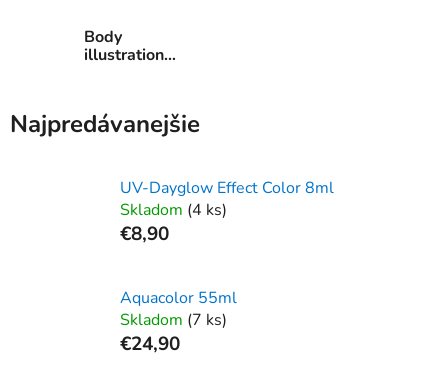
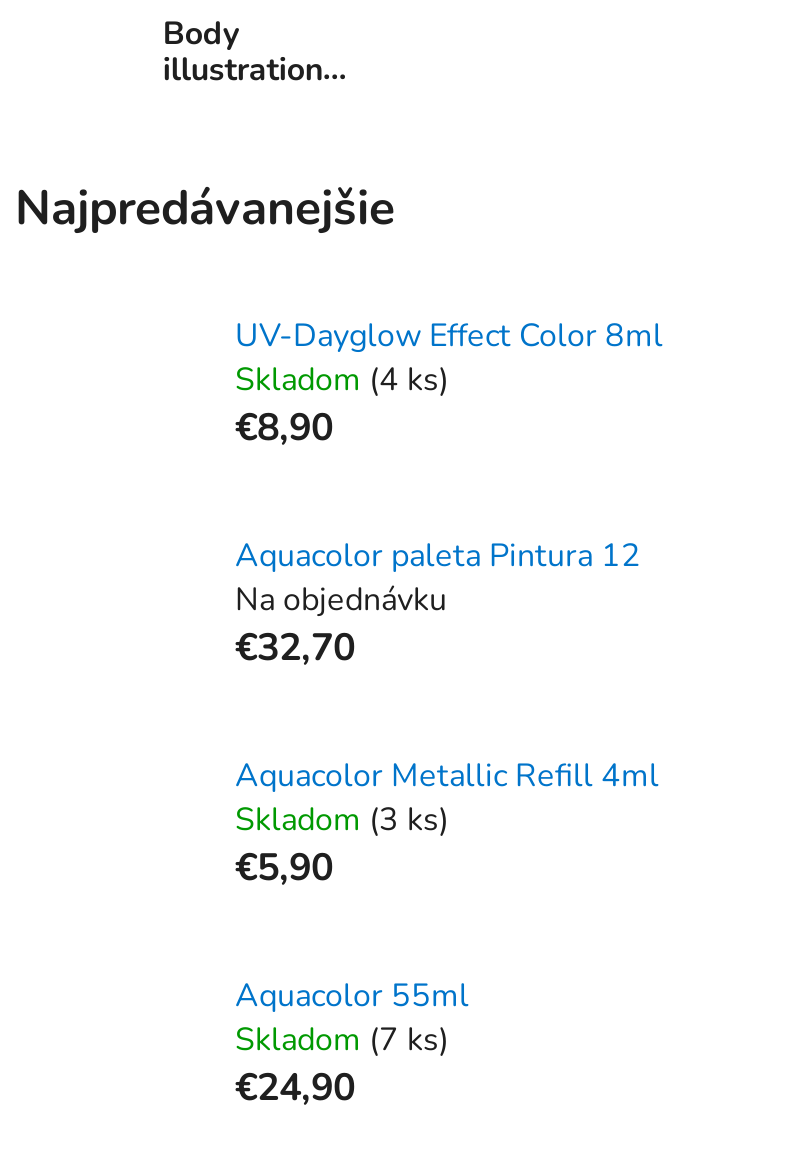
none -> [235,533,659,893] Aquacolor paleta Pintura 12 | Na objednávku | €32,70 | Aquacolor Metallic Refill 4ml | Skladom (3 ks) | €5,90

